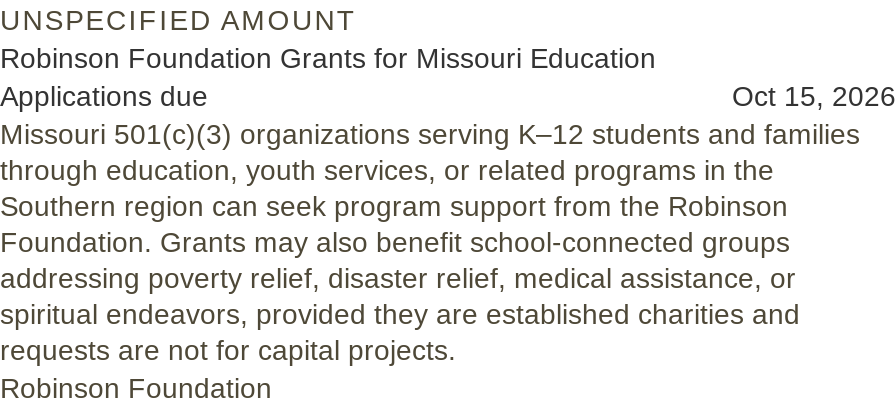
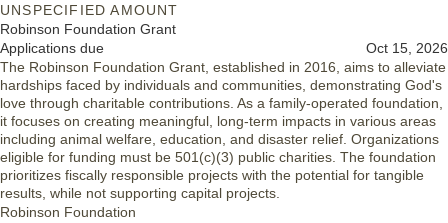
[0,42,656,74] Robinson Foundation Grants for Missouri Education -> [0,21,176,37] Robinson Foundation Grant
[0,118,860,366] Missouri 501(c)(3) organizations serving K–12 students and families | through education, youth services, or related programs in the | Southern region can seek program support from the Robinson | Foundation. Grants may also benefit school-connected groups | addressing poverty relief, disaster relief, medical assistance, or | spiritual endeavors, provided they are established charities and | requests are not for capital projects. -> [0,59,446,201] The Robinson Foundation Grant, established in 2016, aims to alleviate | hardships faced by individuals and communities, demonstrating God's | love through charitable contributions. As a family-operated foundation, | it focuses on creating meaningful, long-term impacts in various areas | including animal welfare, education, and disaster relief. Organizations | eligible for funding must be 501(c)(3) public charities. The foundation | prioritizes fiscally responsible projects with the potential for tangible | results, while not supporting capital projects.

